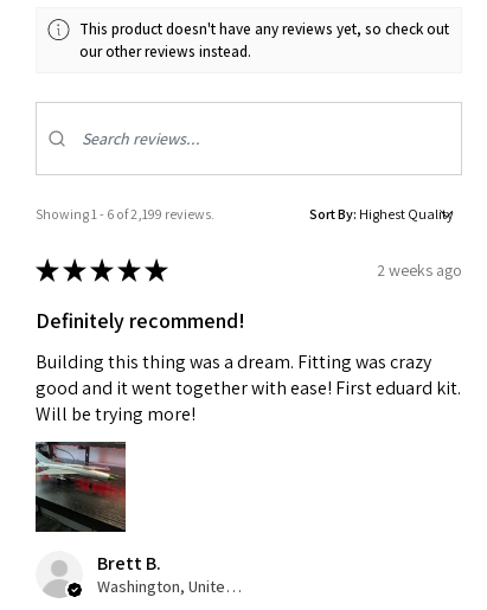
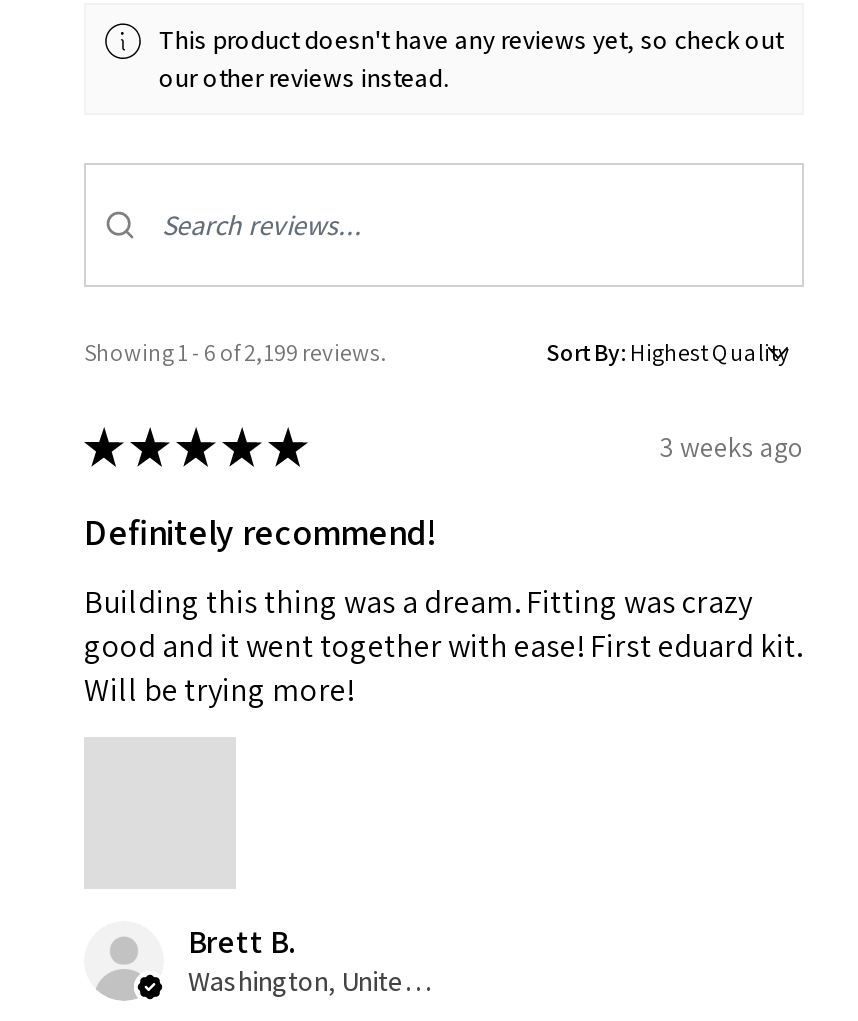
[377,259,462,280] 2 weeks ago -> [660,429,804,465] 3 weeks ago
[34,441,127,533] [image] -> none

